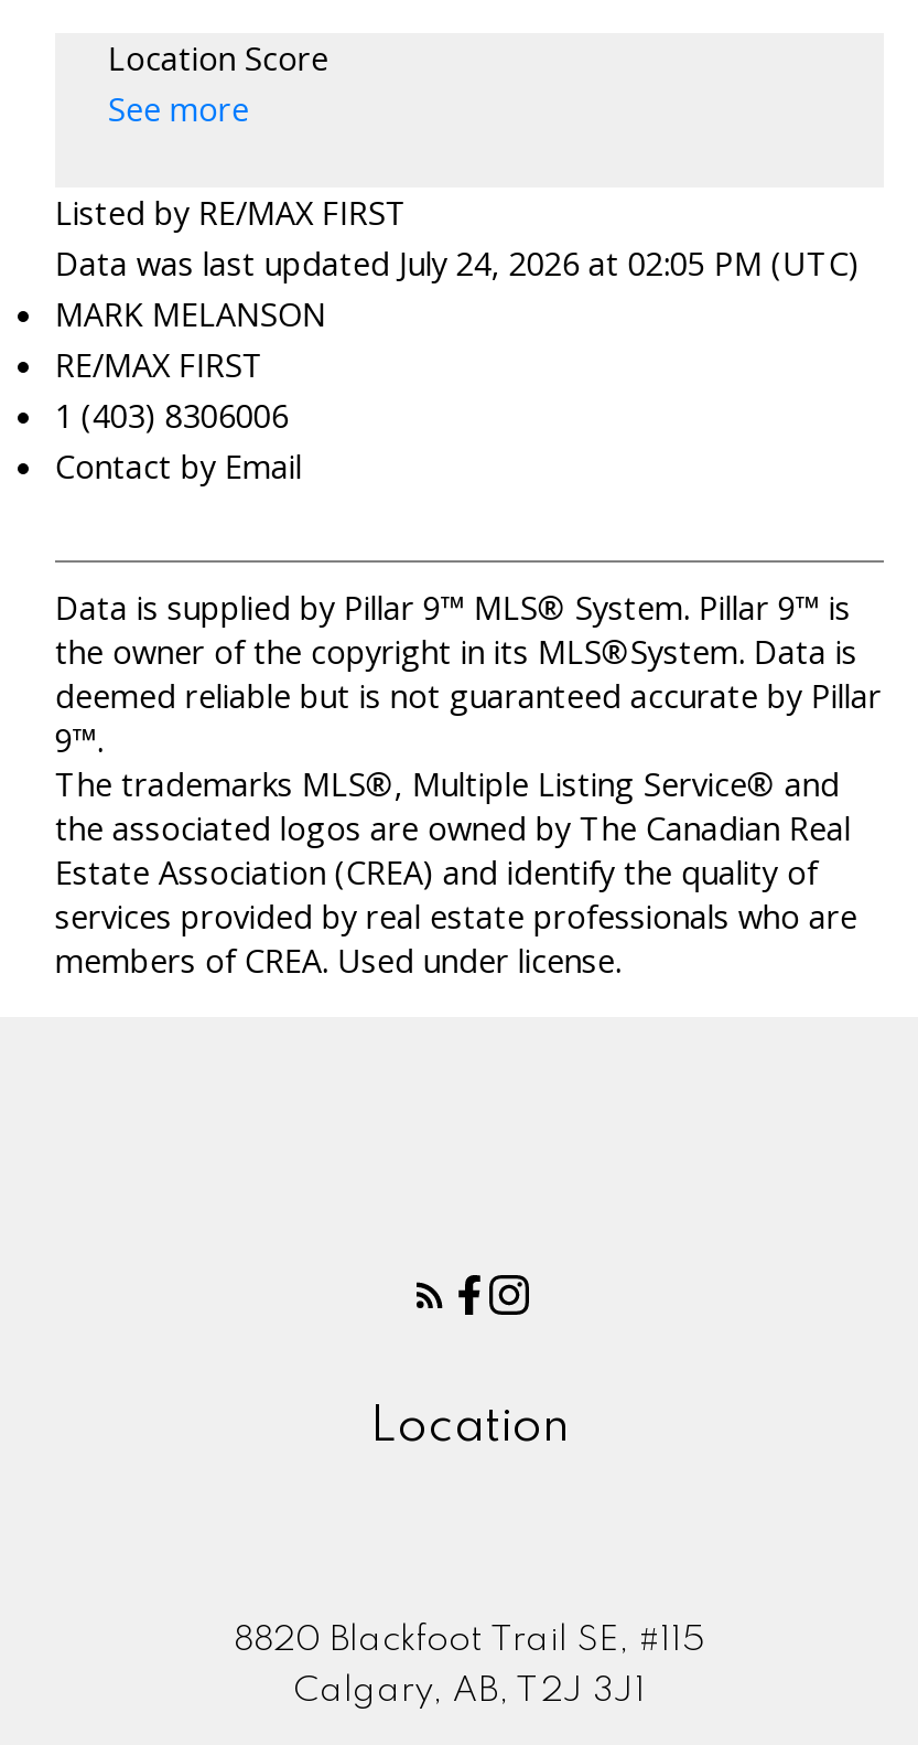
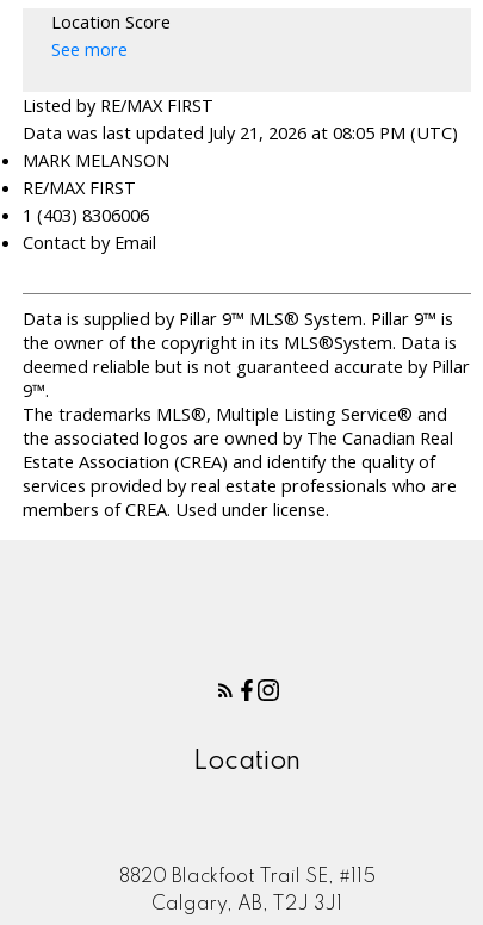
[55,241,859,285] Data was last updated July 24, 2026 at 02:05 PM (UTC) -> [22,121,458,145] Data was last updated July 21, 2026 at 08:05 PM (UTC)

